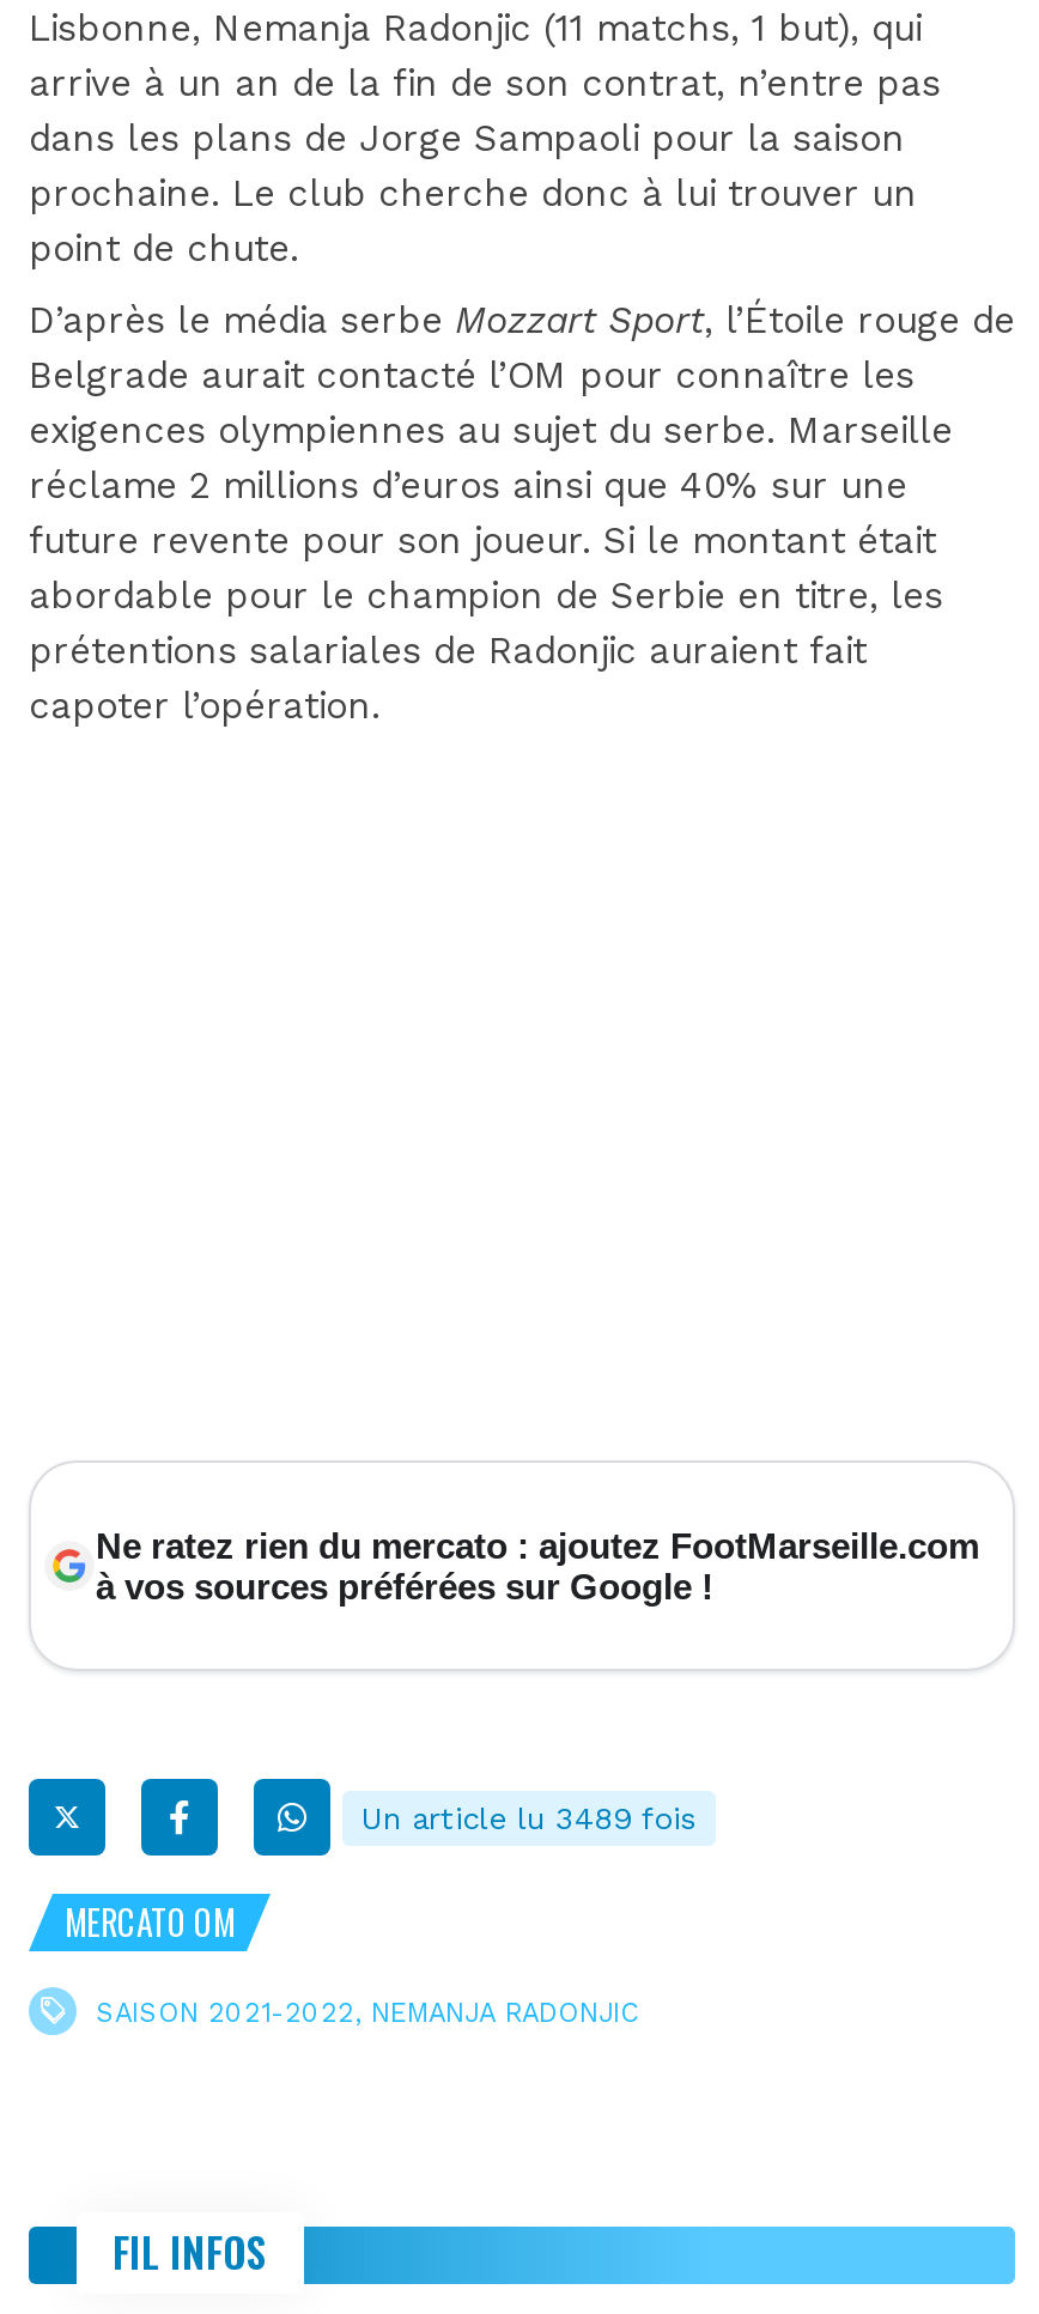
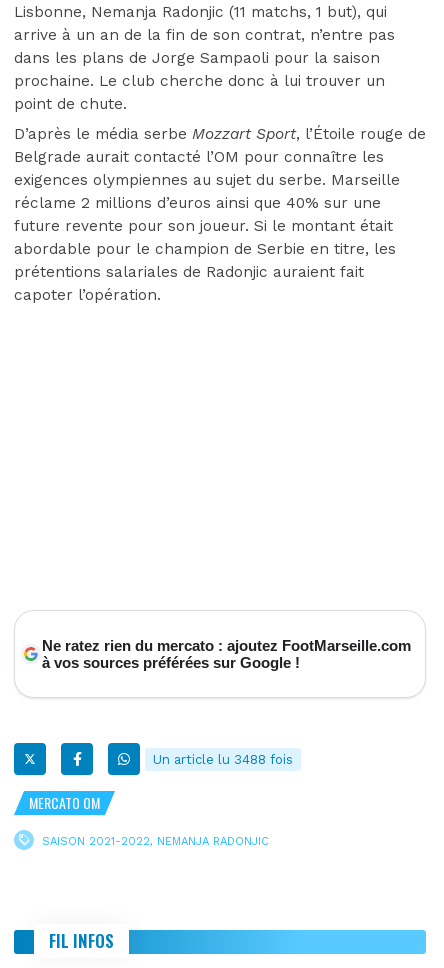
[361,1801,697,1837] Un article lu 3489 fois -> [153,752,293,767] Un article lu 3488 fois

